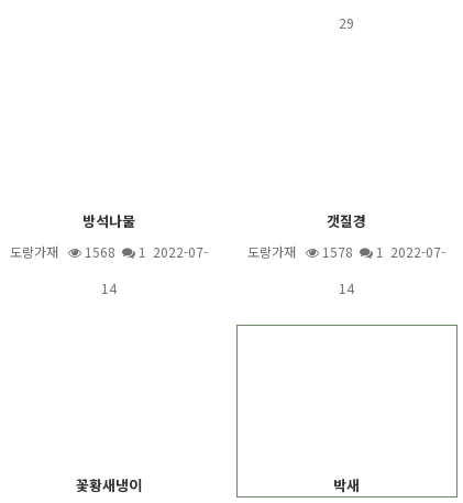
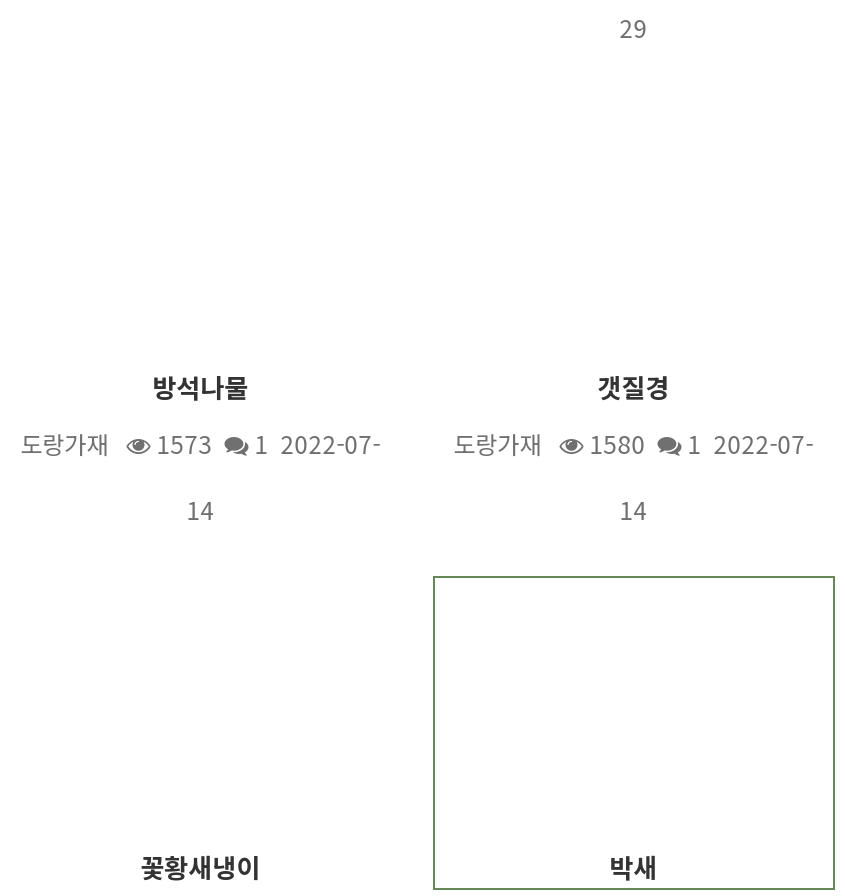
[10,242,208,261] 도랑가재 1568 1 2022-07- -> [21,426,381,460] 도랑가재 1573 1 2022-07-
[248,242,446,261] 도랑가재 1578 1 2022-07- -> [453,426,813,460] 도랑가재 1580 1 2022-07-

